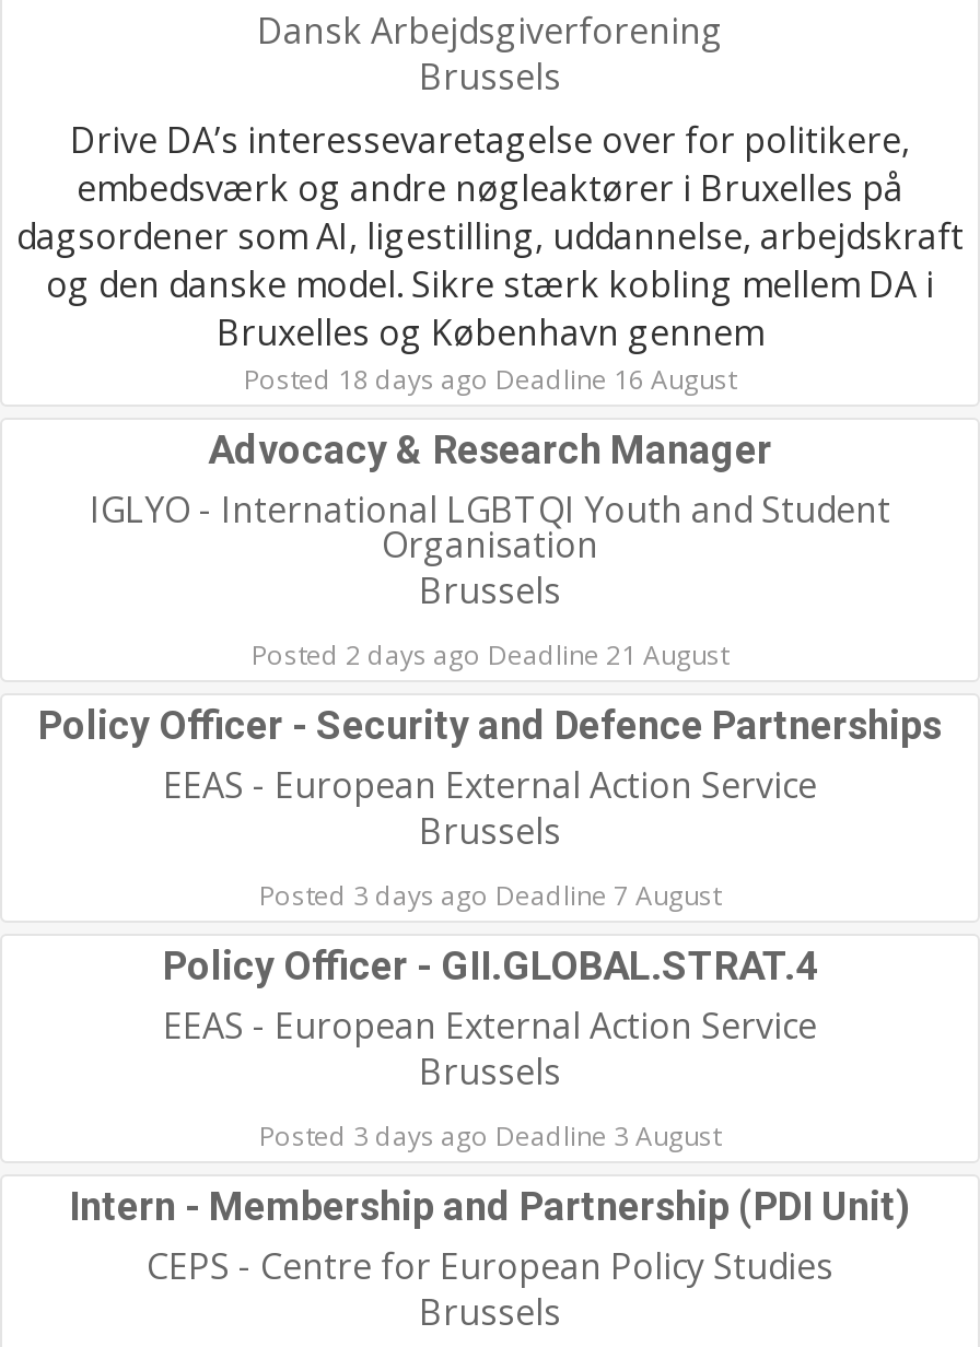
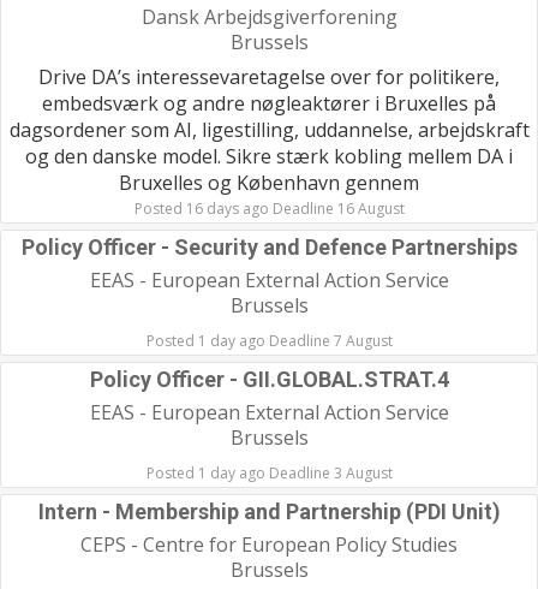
[90,361,890,673] Posted 18 days ago Deadline 16 August | Advocacy & Research Manager | IGLYO - International LGBTQI Youth and Student | Organisation | Brussels | Posted 2 days ago Deadline 21 August -> [134,198,404,219] Posted 16 days ago Deadline 16 August
[259,877,721,914] Posted 3 days ago Deadline 7 August -> [146,331,392,351] Posted 1 day ago Deadline 7 August
[259,1117,721,1155] Posted 3 days ago Deadline 3 August -> [146,463,392,483] Posted 1 day ago Deadline 3 August

